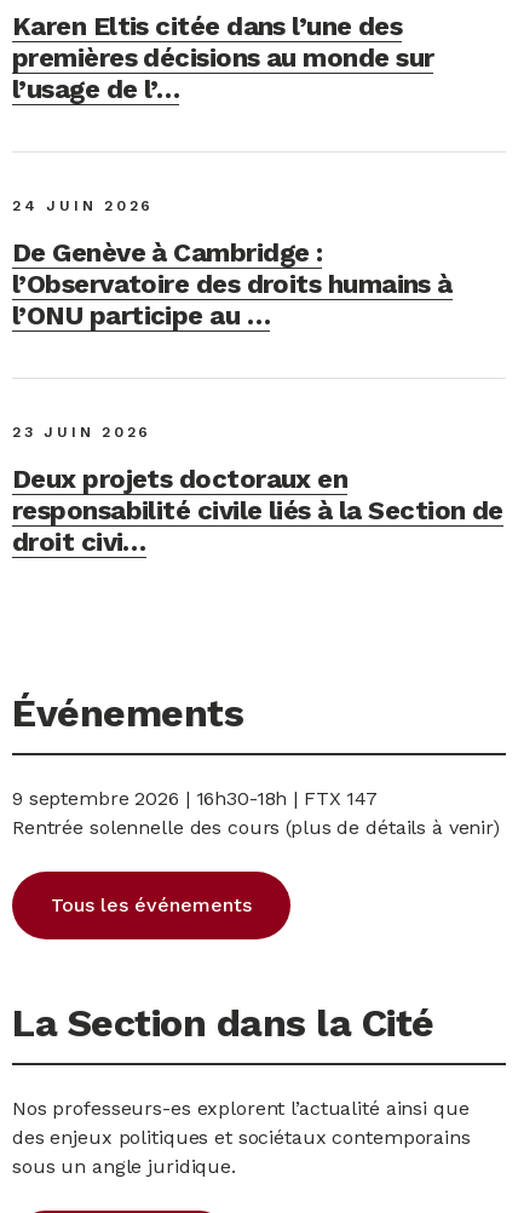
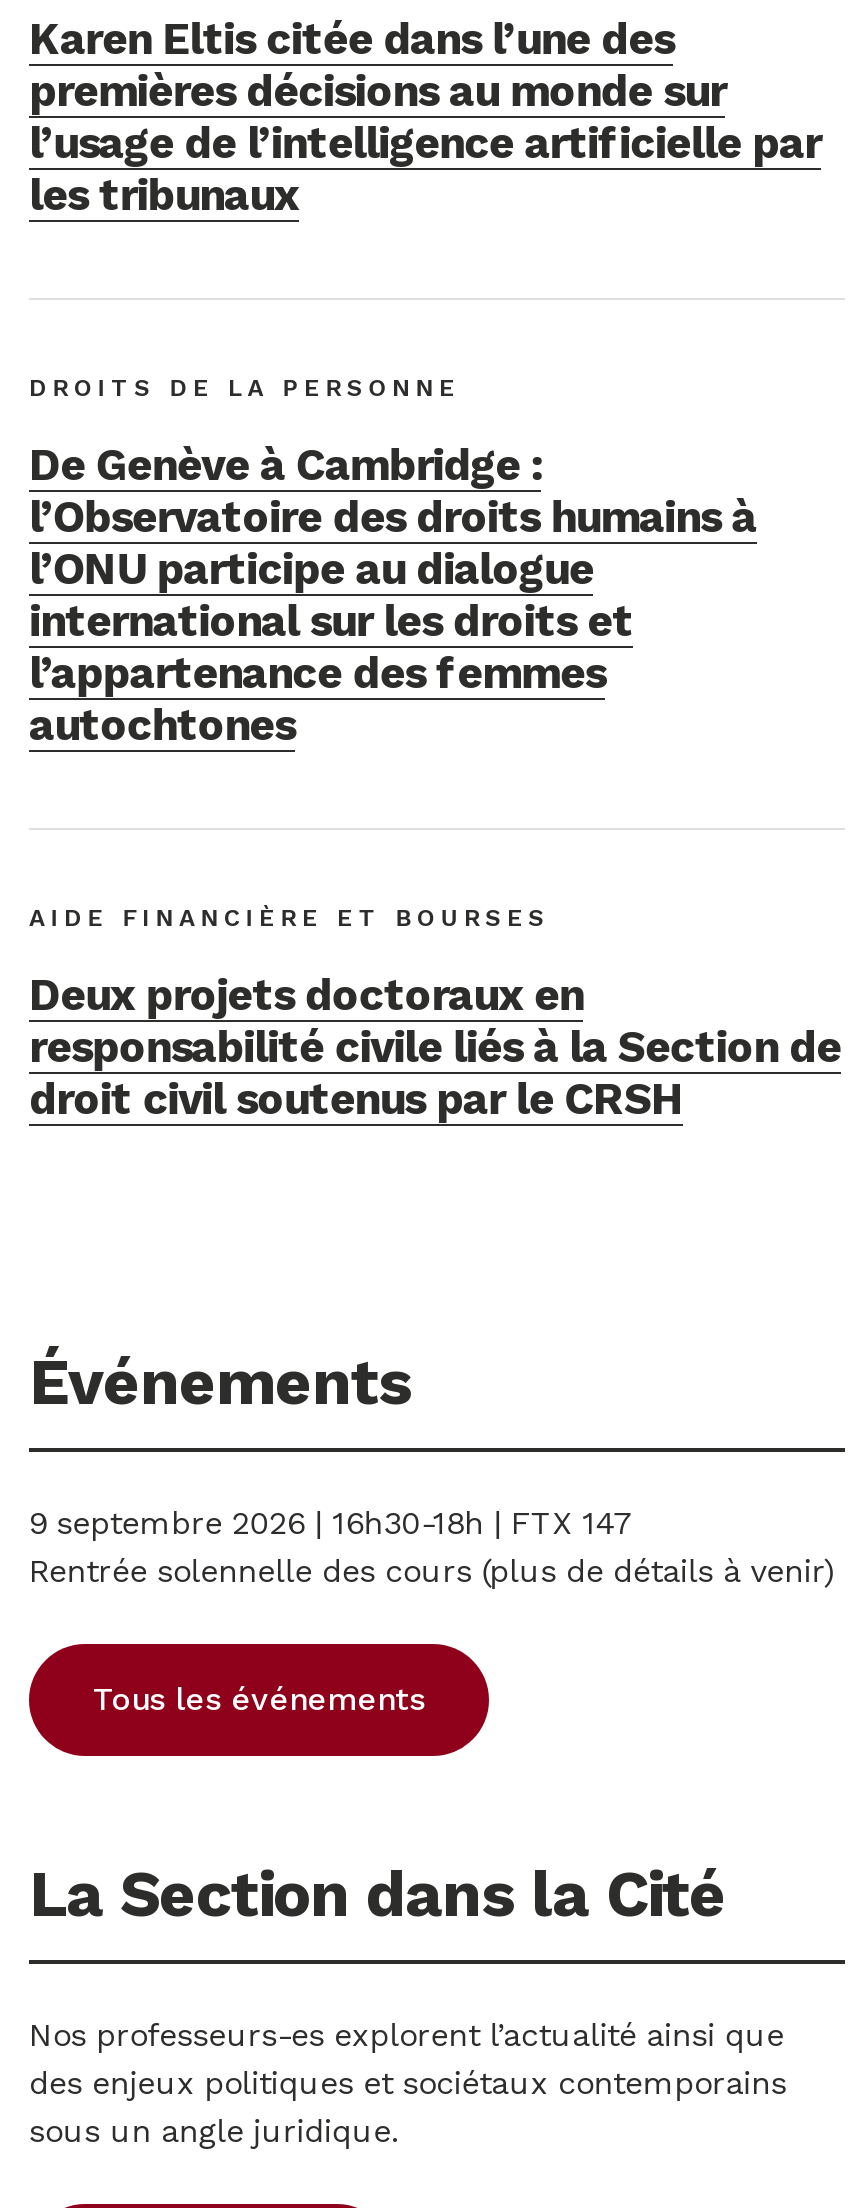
[12,74,179,104] l’usage de l’… -> [29,118,821,220] l’usage de l’intelligence artificielle par | les tribunaux
[12,197,154,214] 24 JUIN 2026 -> [29,374,461,402] DROITS DE LA PERSONNE
[12,300,270,330] l’ONU participe au … -> [29,544,633,750] l’ONU participe au dialogue | international sur les droits et | l’appartenance des femmes | autochtones
[12,424,151,441] 23 JUIN 2026 -> [29,904,563,932] AIDE FINANCIÈRE ET BOURSES
[12,527,146,557] droit civi… -> [29,1074,684,1124] droit civil soutenus par le CRSH

